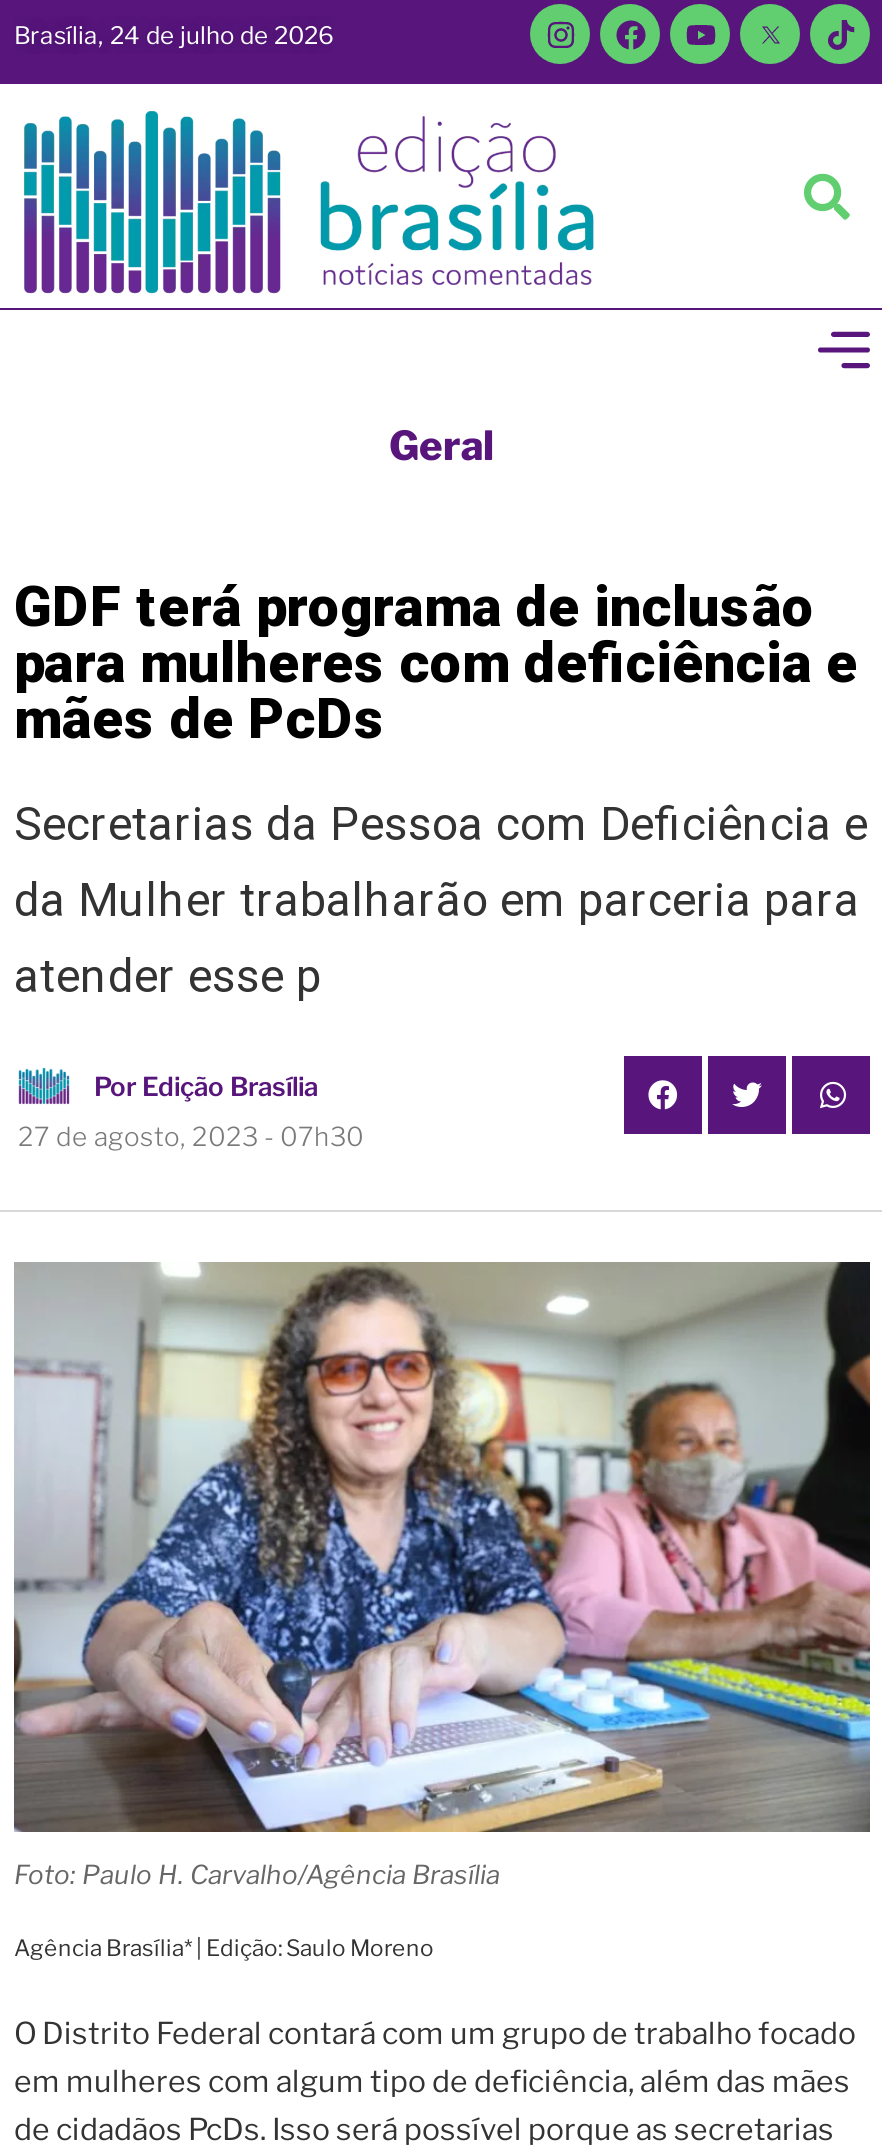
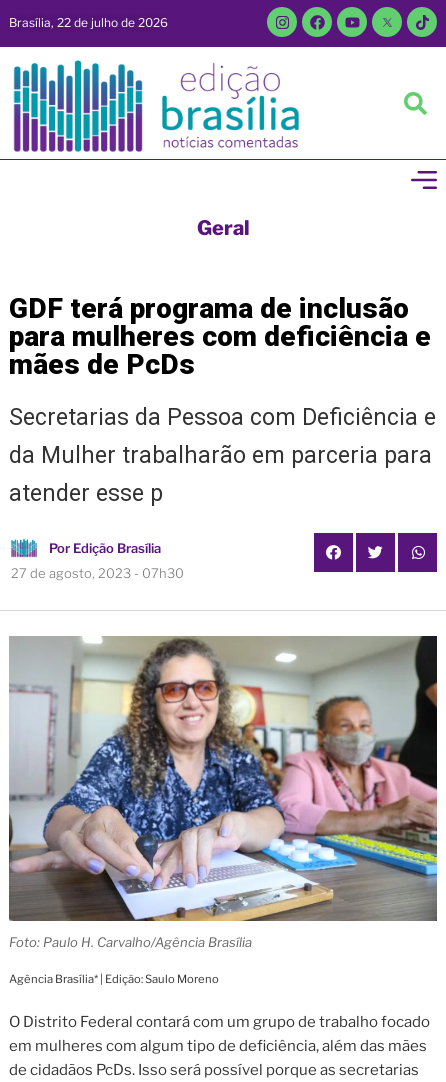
[14,19,334,49] Brasília, 24 de julho de 2026 -> [9,14,168,29] Brasília, 22 de julho de 2026

